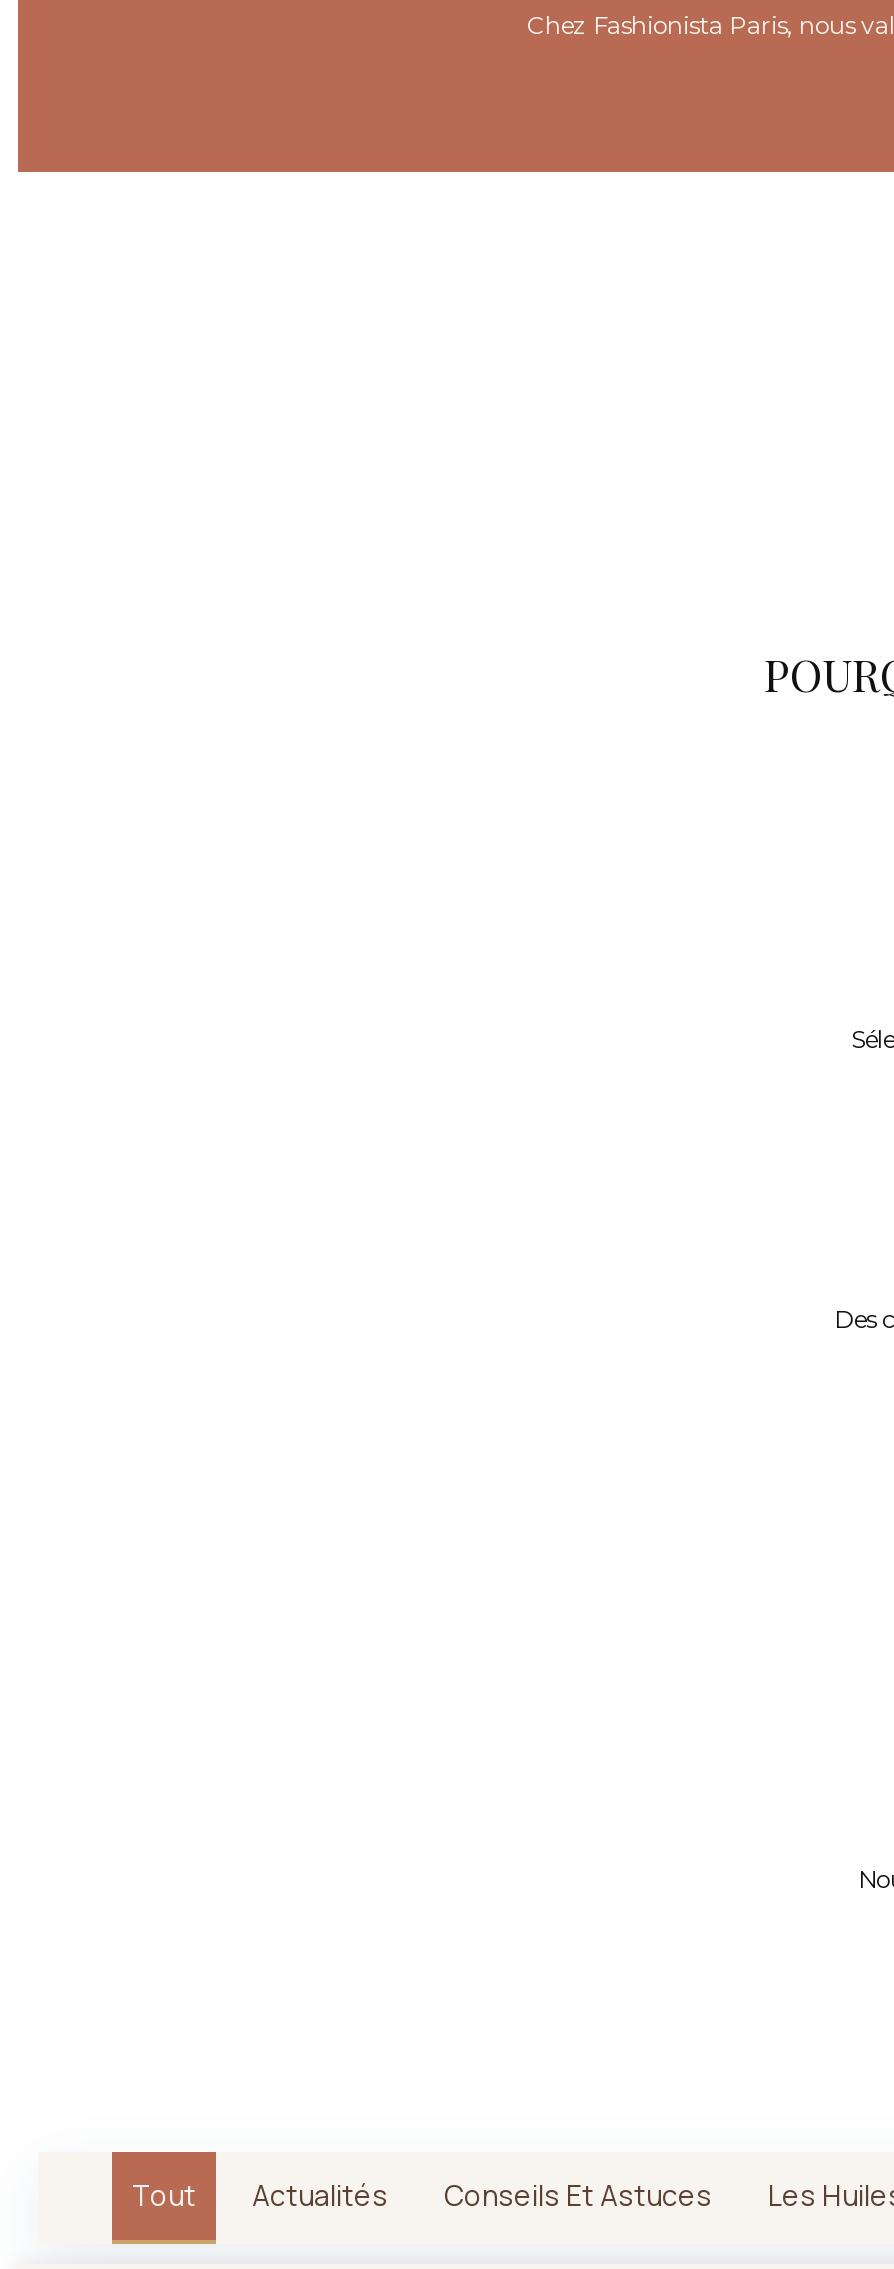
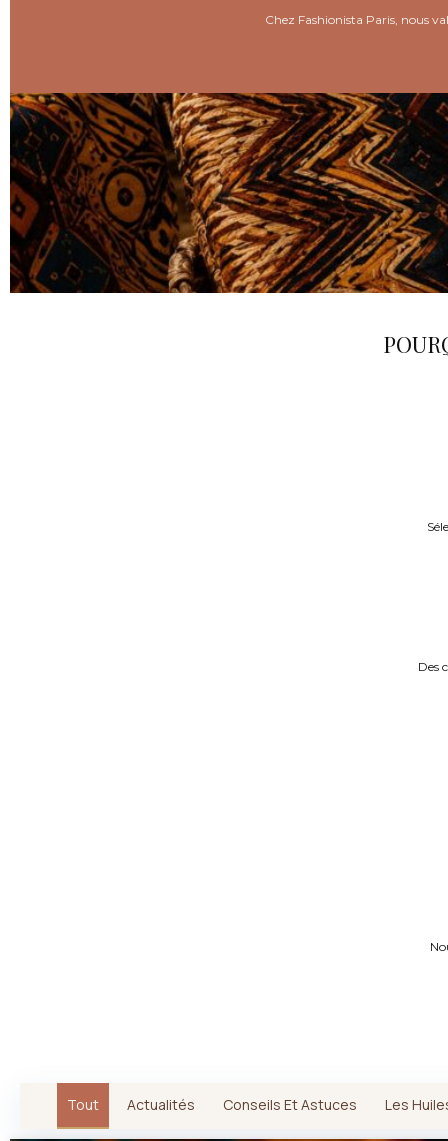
none -> [9,92,445,294] [image]

